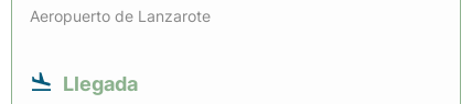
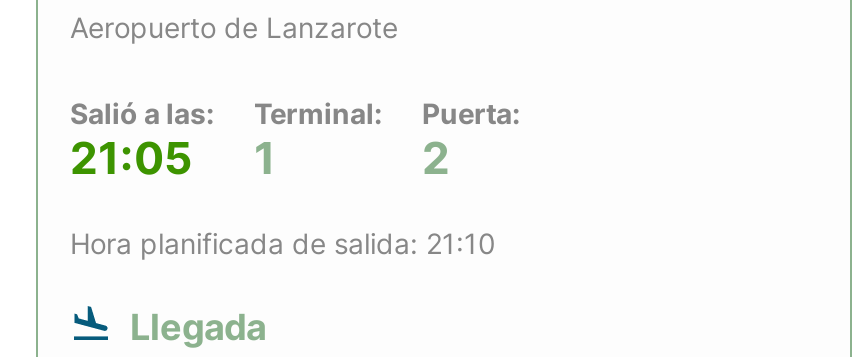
none -> [70,96,214,184] Salió a las: | 21:05
none -> [70,96,520,260] Puerta: | 2 | Hora planificada de salida: 21:10
none -> [254,96,382,184] Terminal: | 1

